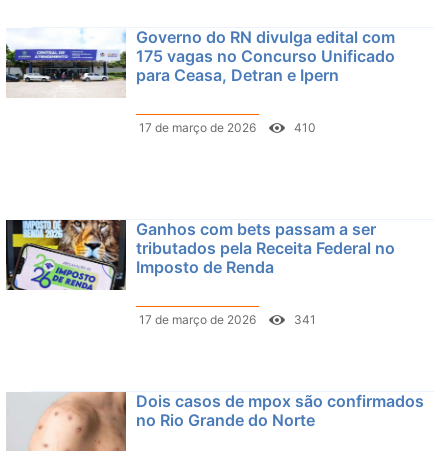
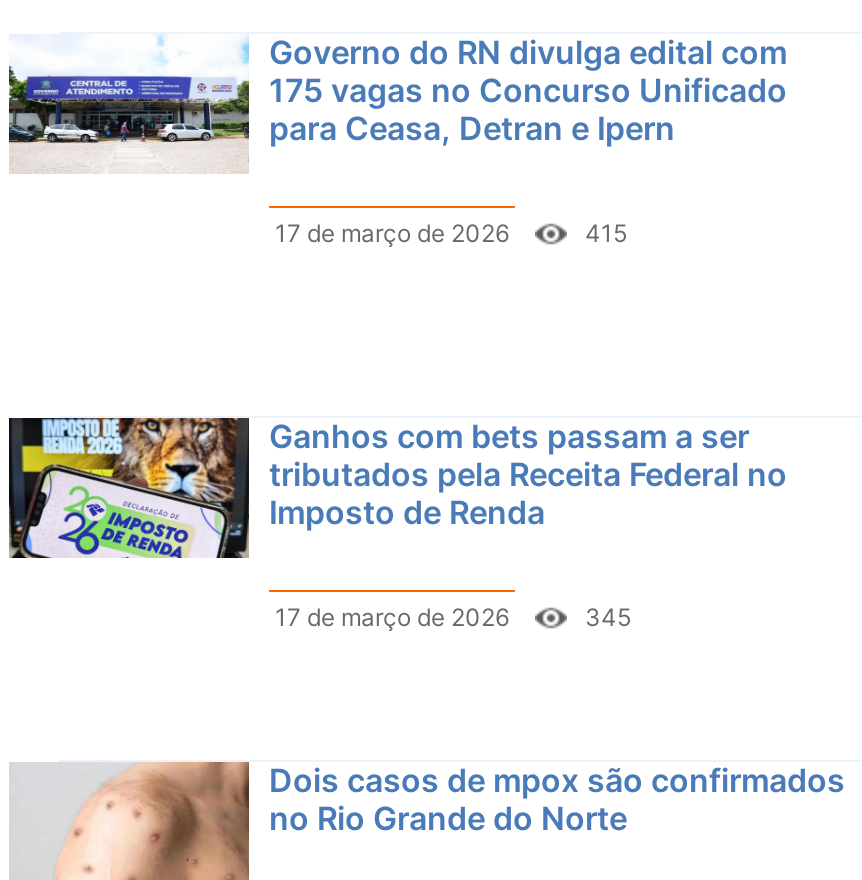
[294,120,316,135] 410 -> [585,218,627,248] 415
[294,312,316,327] 341 -> [585,602,631,632] 345

